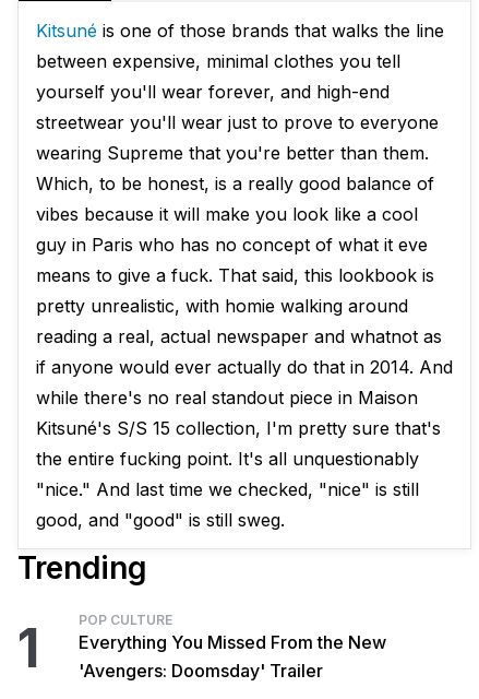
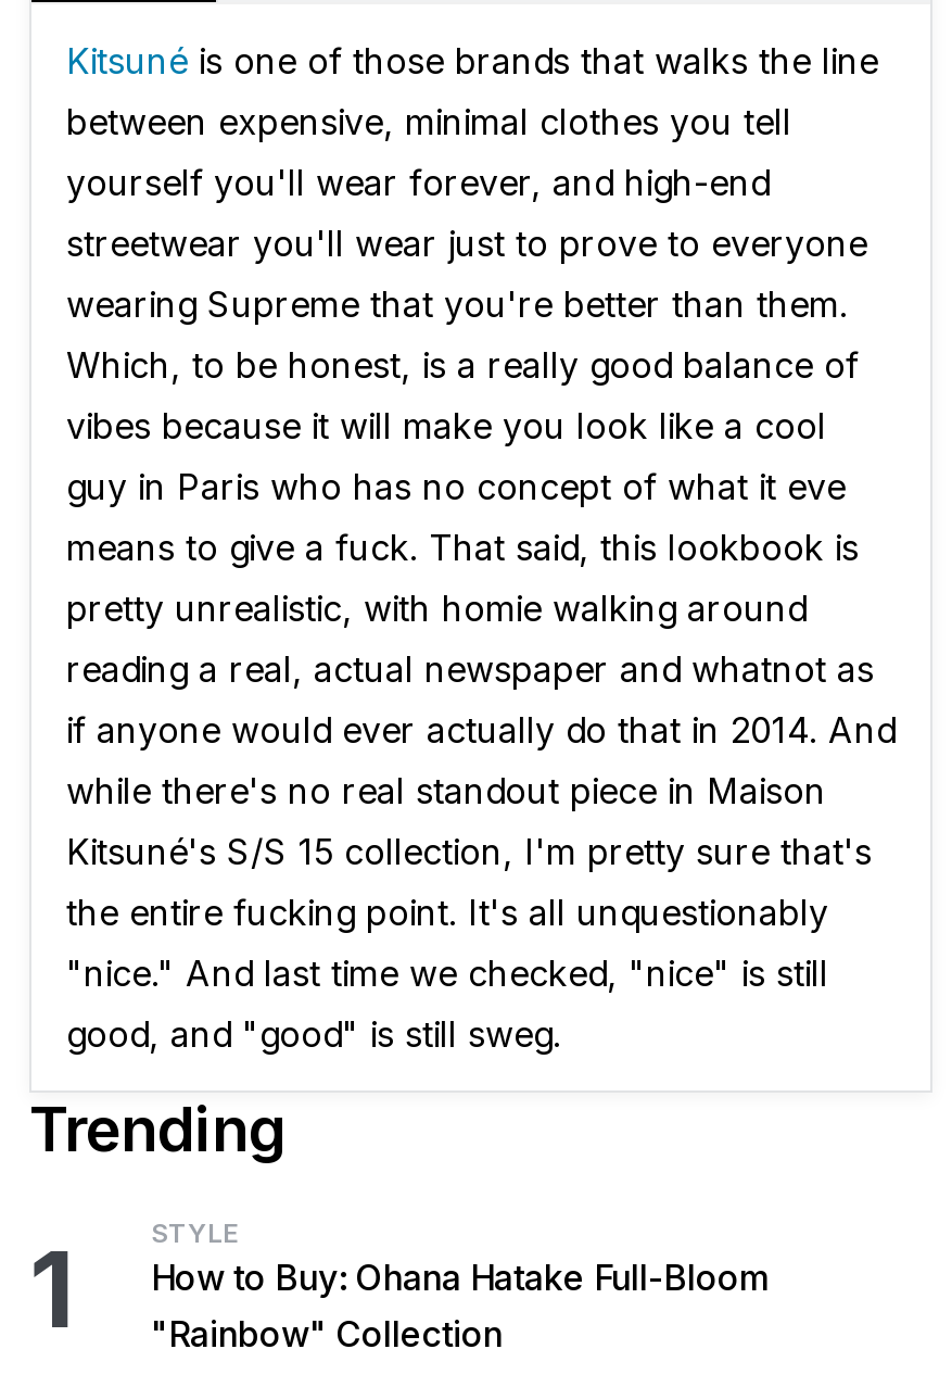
[79,612,386,681] POP CULTURE | Everything You Missed From the New | 'Avengers: Doomsday' Trailer -> [151,1216,770,1355] STYLE | How to Buy: Ohana Hatake Full-Bloom | "Rainbow" Collection

